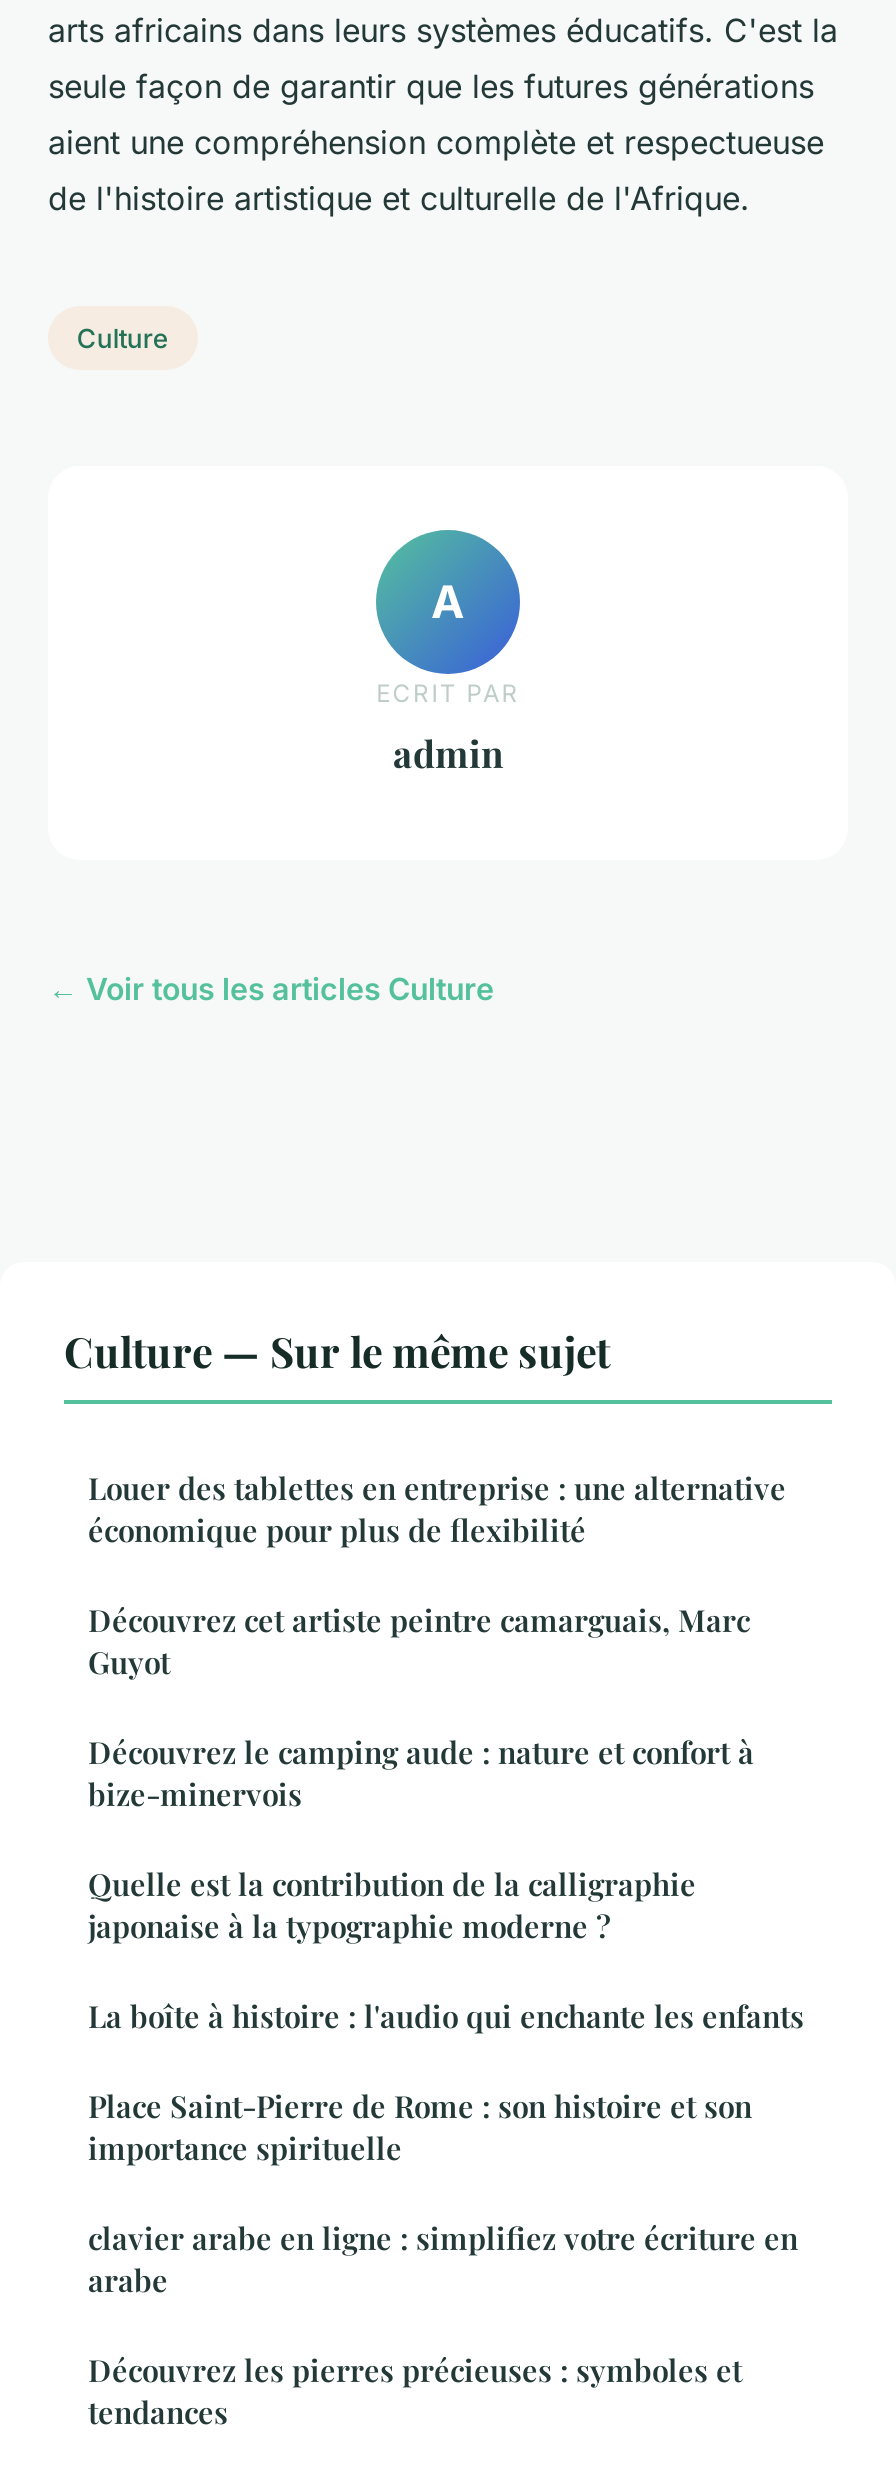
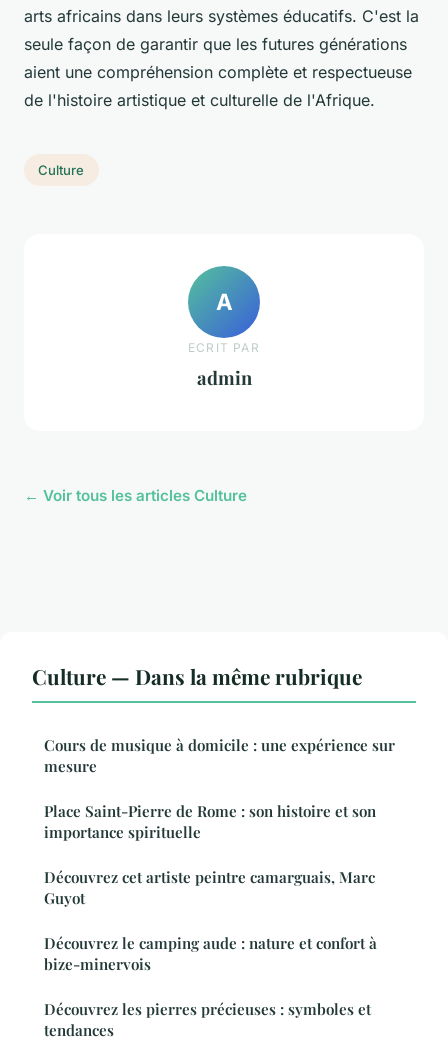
[64,1322,786,1550] Culture — Sur le même sujet | Louer des tablettes en entreprise : une alternative | économique pour plus de flexibilité -> [32,662,395,776] Culture — Dans la même rubrique | Cours de musique à domicile : une expérience sur | mesure
moved [88,1600,754,1814] -> [44,867,377,974]: Découvrez cet artiste peintre camarguais, Marc | Guyot | Découvrez le camping aude : nature et confort à | bize-minervois
[88,1864,804,2300] Quelle est la contribution de la calligraphie | japonaise à la typographie moderne ? | La boîte à histoire : l'audio qui enchante les enfants | clavier arabe en ligne : simplifiez votre écriture en | arabe -> none
moved [88,2086,752,2168] -> [44,801,376,842]: Place Saint-Pierre de Rome : son histoire et son | importance spirituelle

